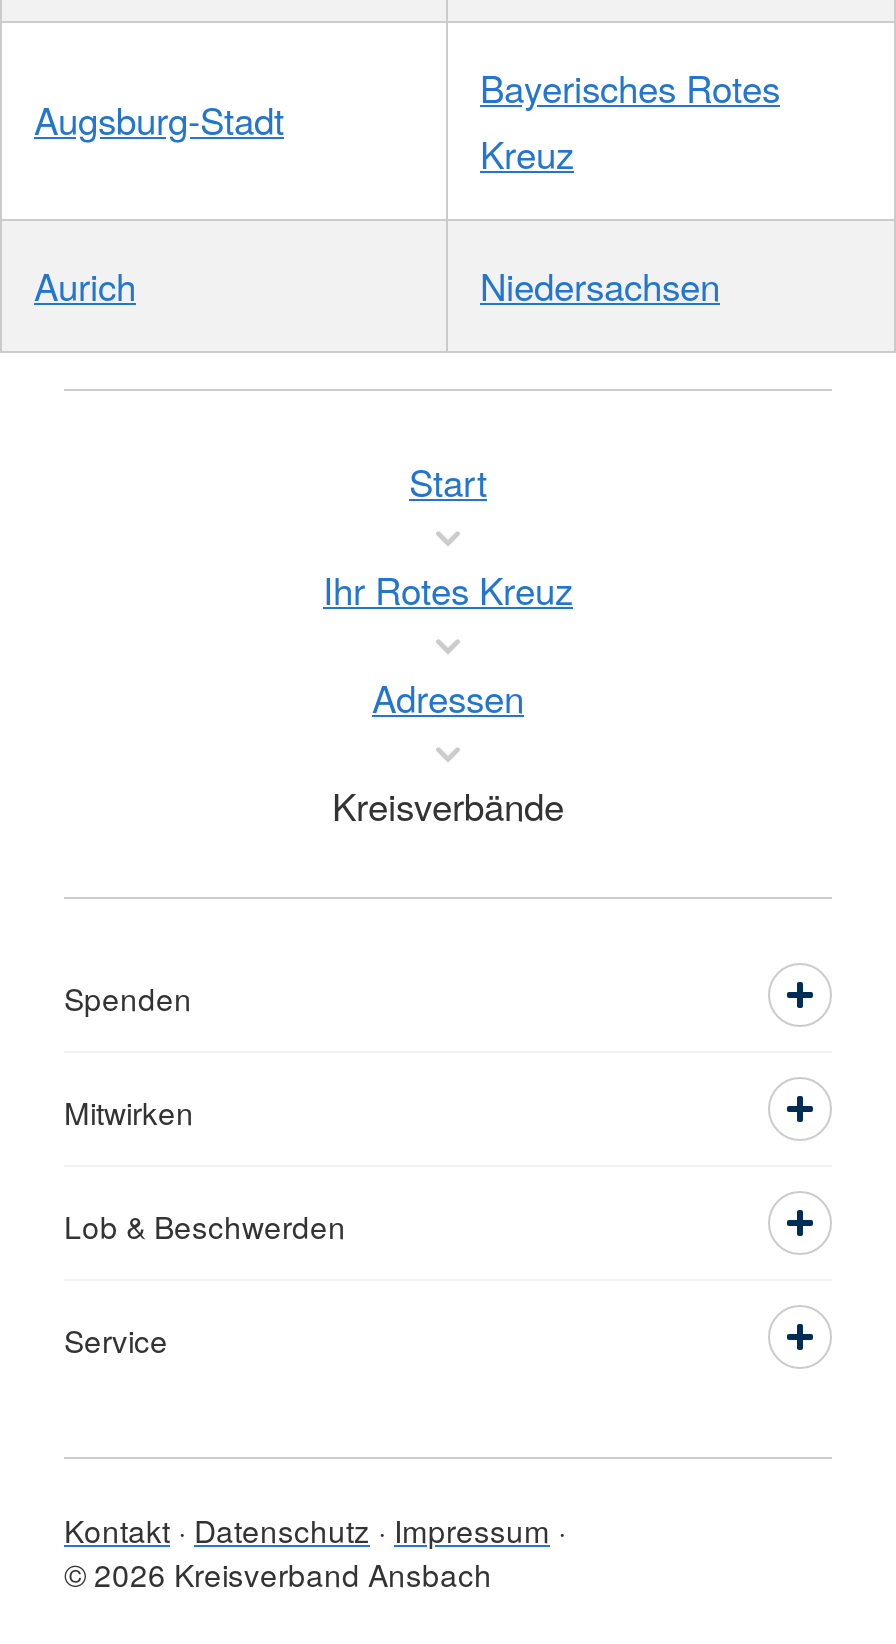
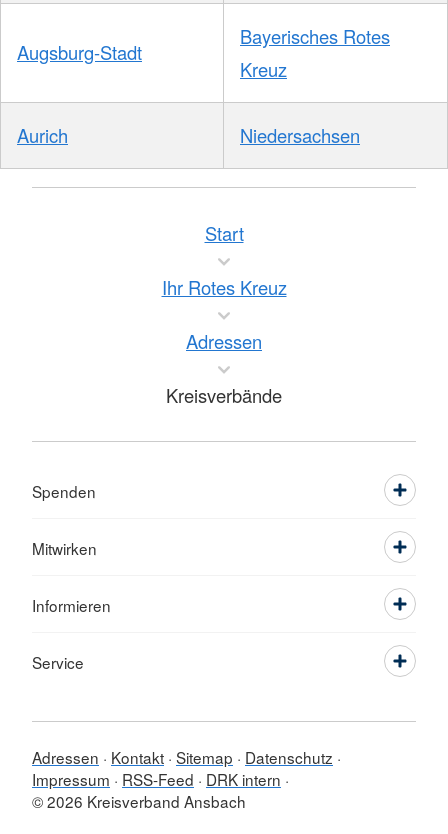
[64,1203,346,1247] Lob & Beschwerden -> [32,594,111,616] Informieren
[64,1507,550,1551] Kontakt Datenschutz Impressum -> [32,746,333,790] Adressen Kontakt Sitemap Datenschutz | Impressum RSS-Feed DRK intern

